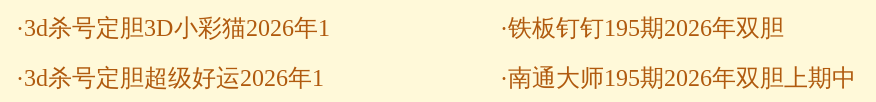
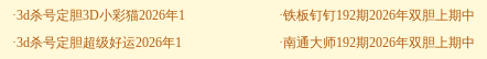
[500,14,784,42] ·铁板钉钉195期2026年双胆 -> [278,8,474,23] ·铁板钉钉192期2026年双胆上期中
[500,64,856,92] ·南通大师195期2026年双胆上期中 -> [278,35,474,50] ·南通大师192期2026年双胆上期中

